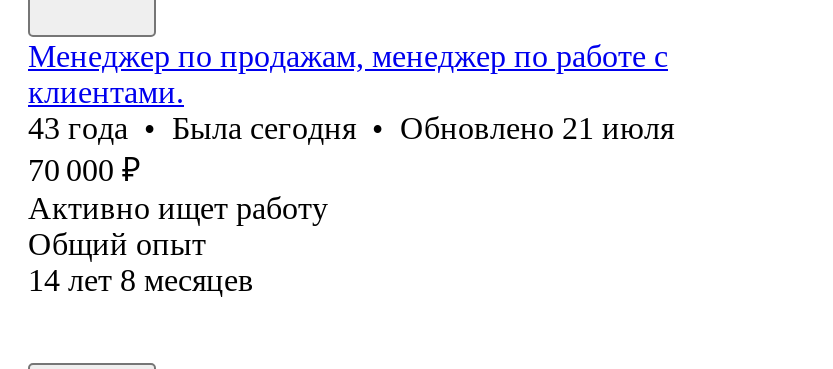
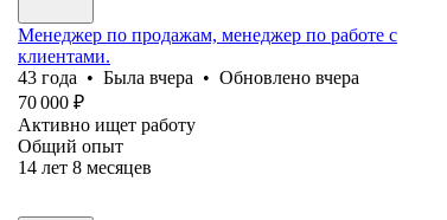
[28,111,674,145] 43 года • Была сегодня • Обновлено 21 июля -> [18,67,359,87] 43 года • Была вчера • Обновлено вчера

